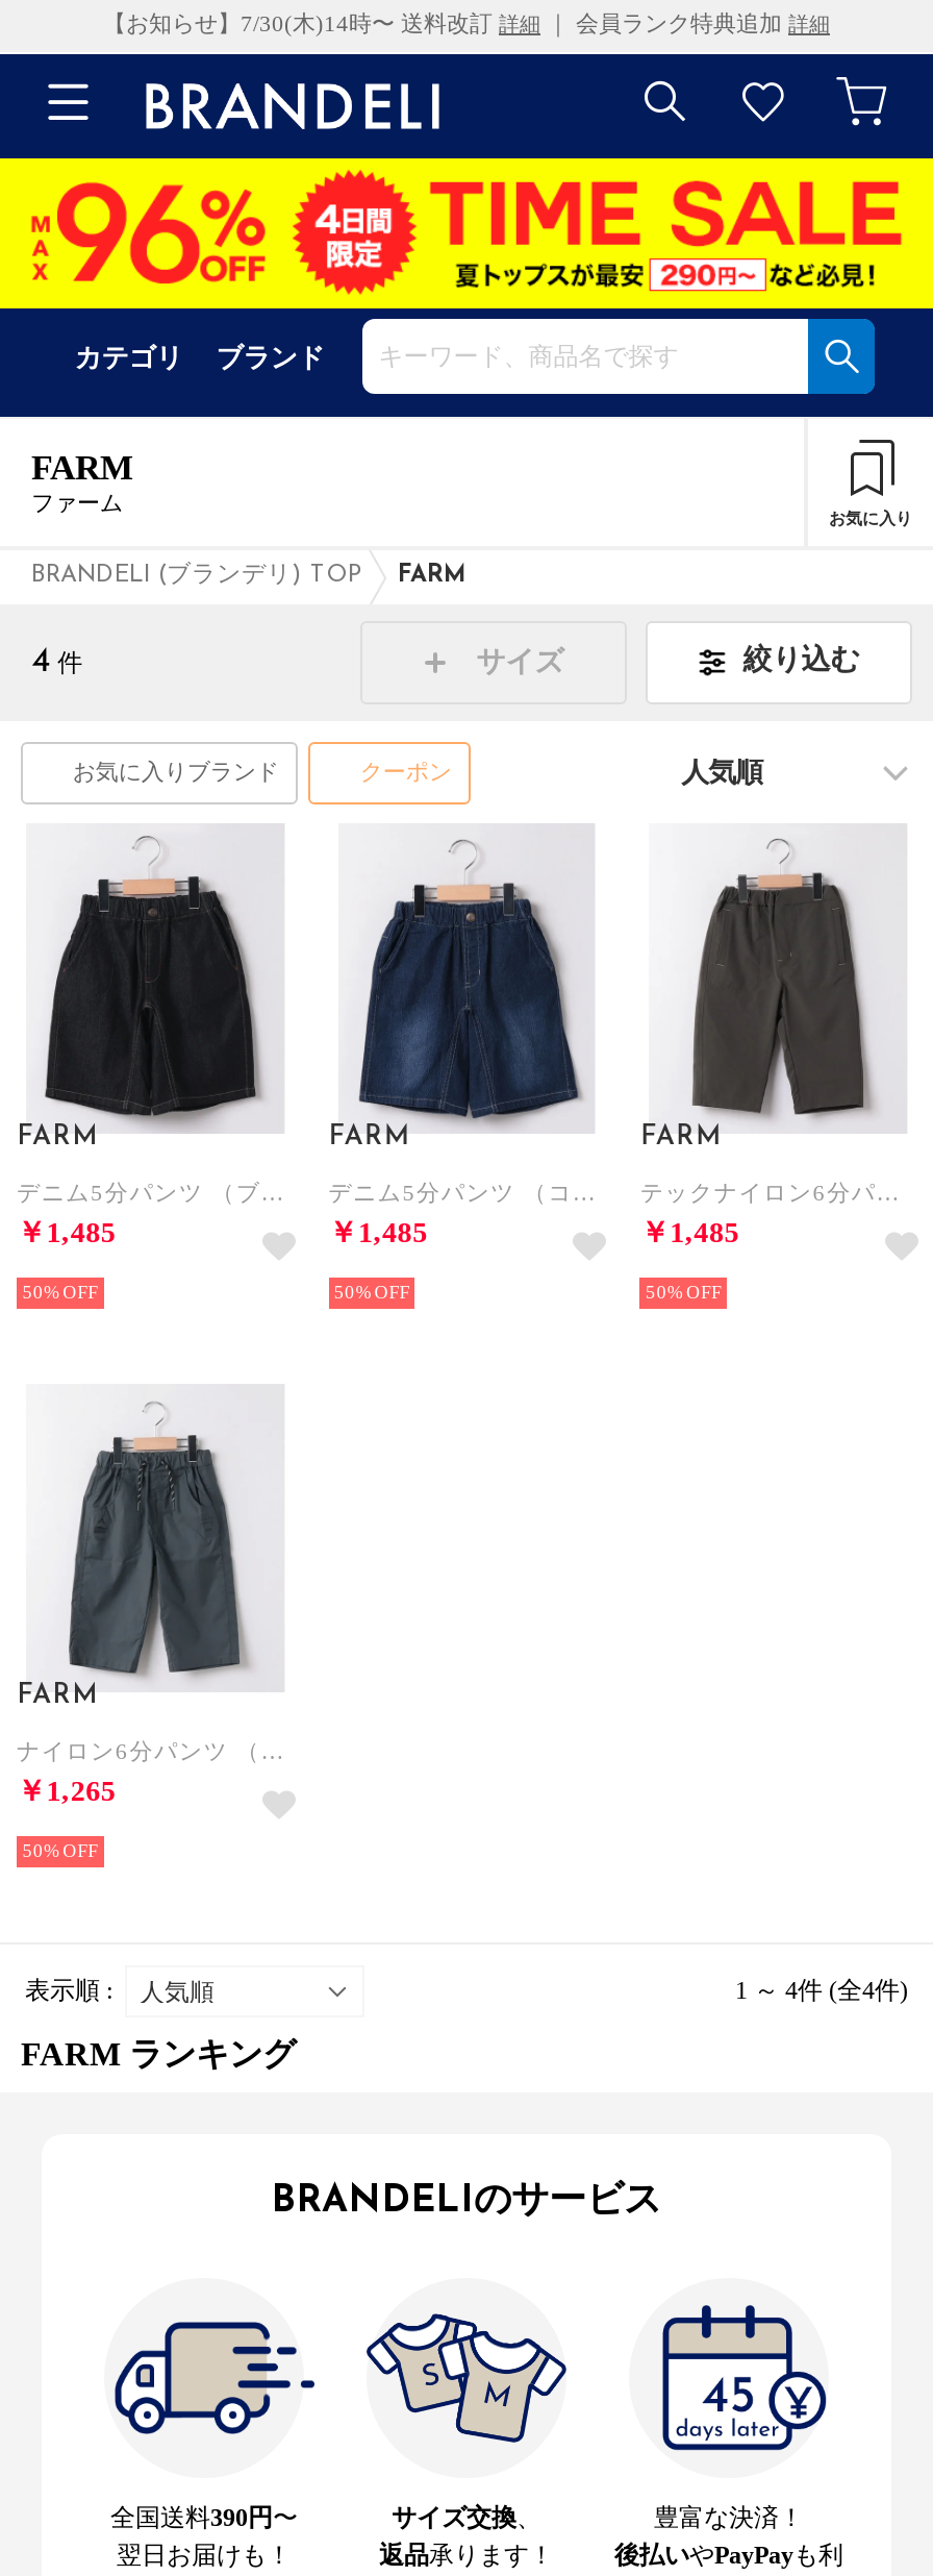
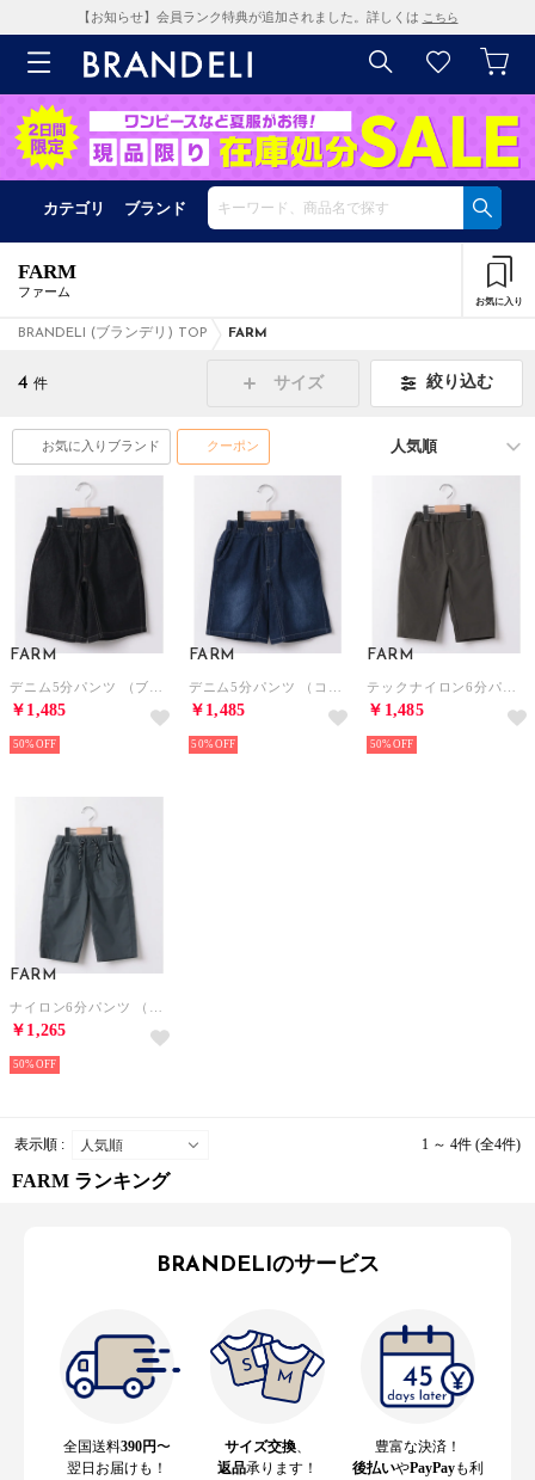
[103,10,830,35] 【お知らせ】7/30(木)14時〜 送料改訂詳細｜ 会員ランク特典追加詳細 -> [77,10,458,24] 【お知らせ】会員ランク特典が追加されました。詳しくはこちら
[6,156,927,311] [image] -> [4,93,531,182] [image]

